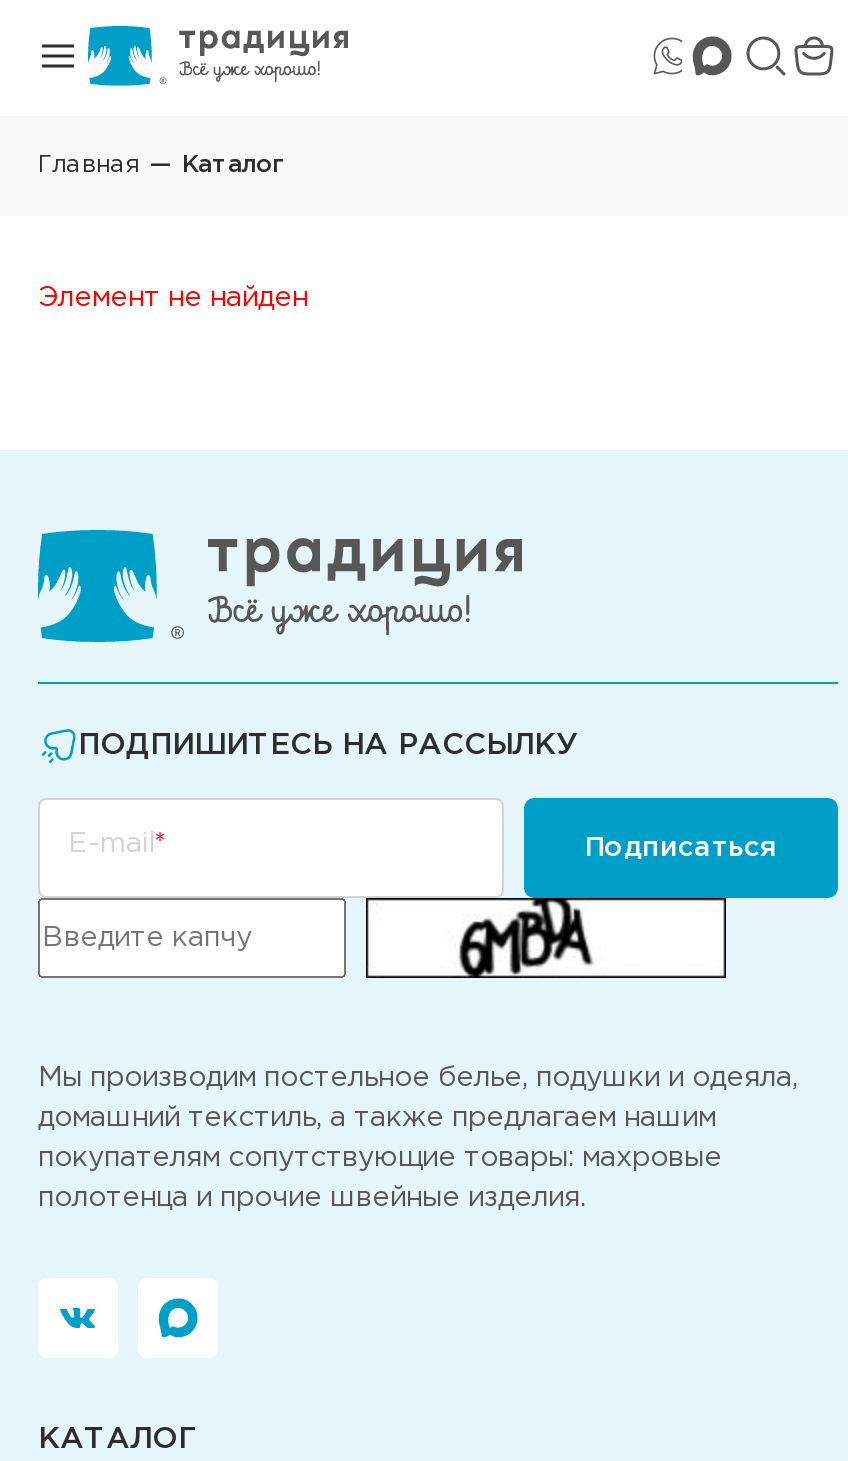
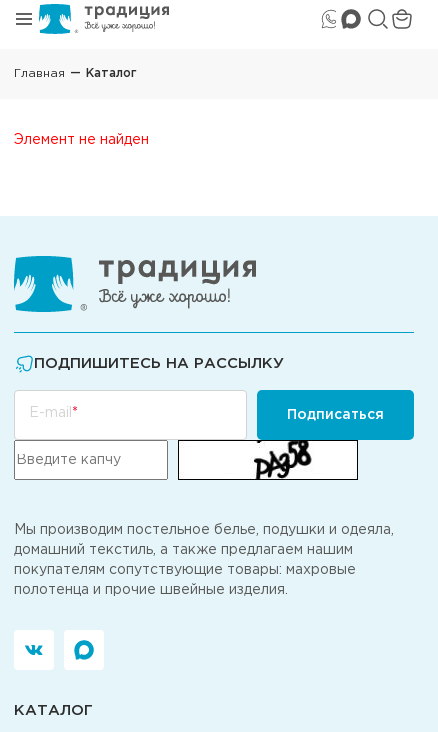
[458,898,632,978] [image] -> [225,440,312,480] [image]

